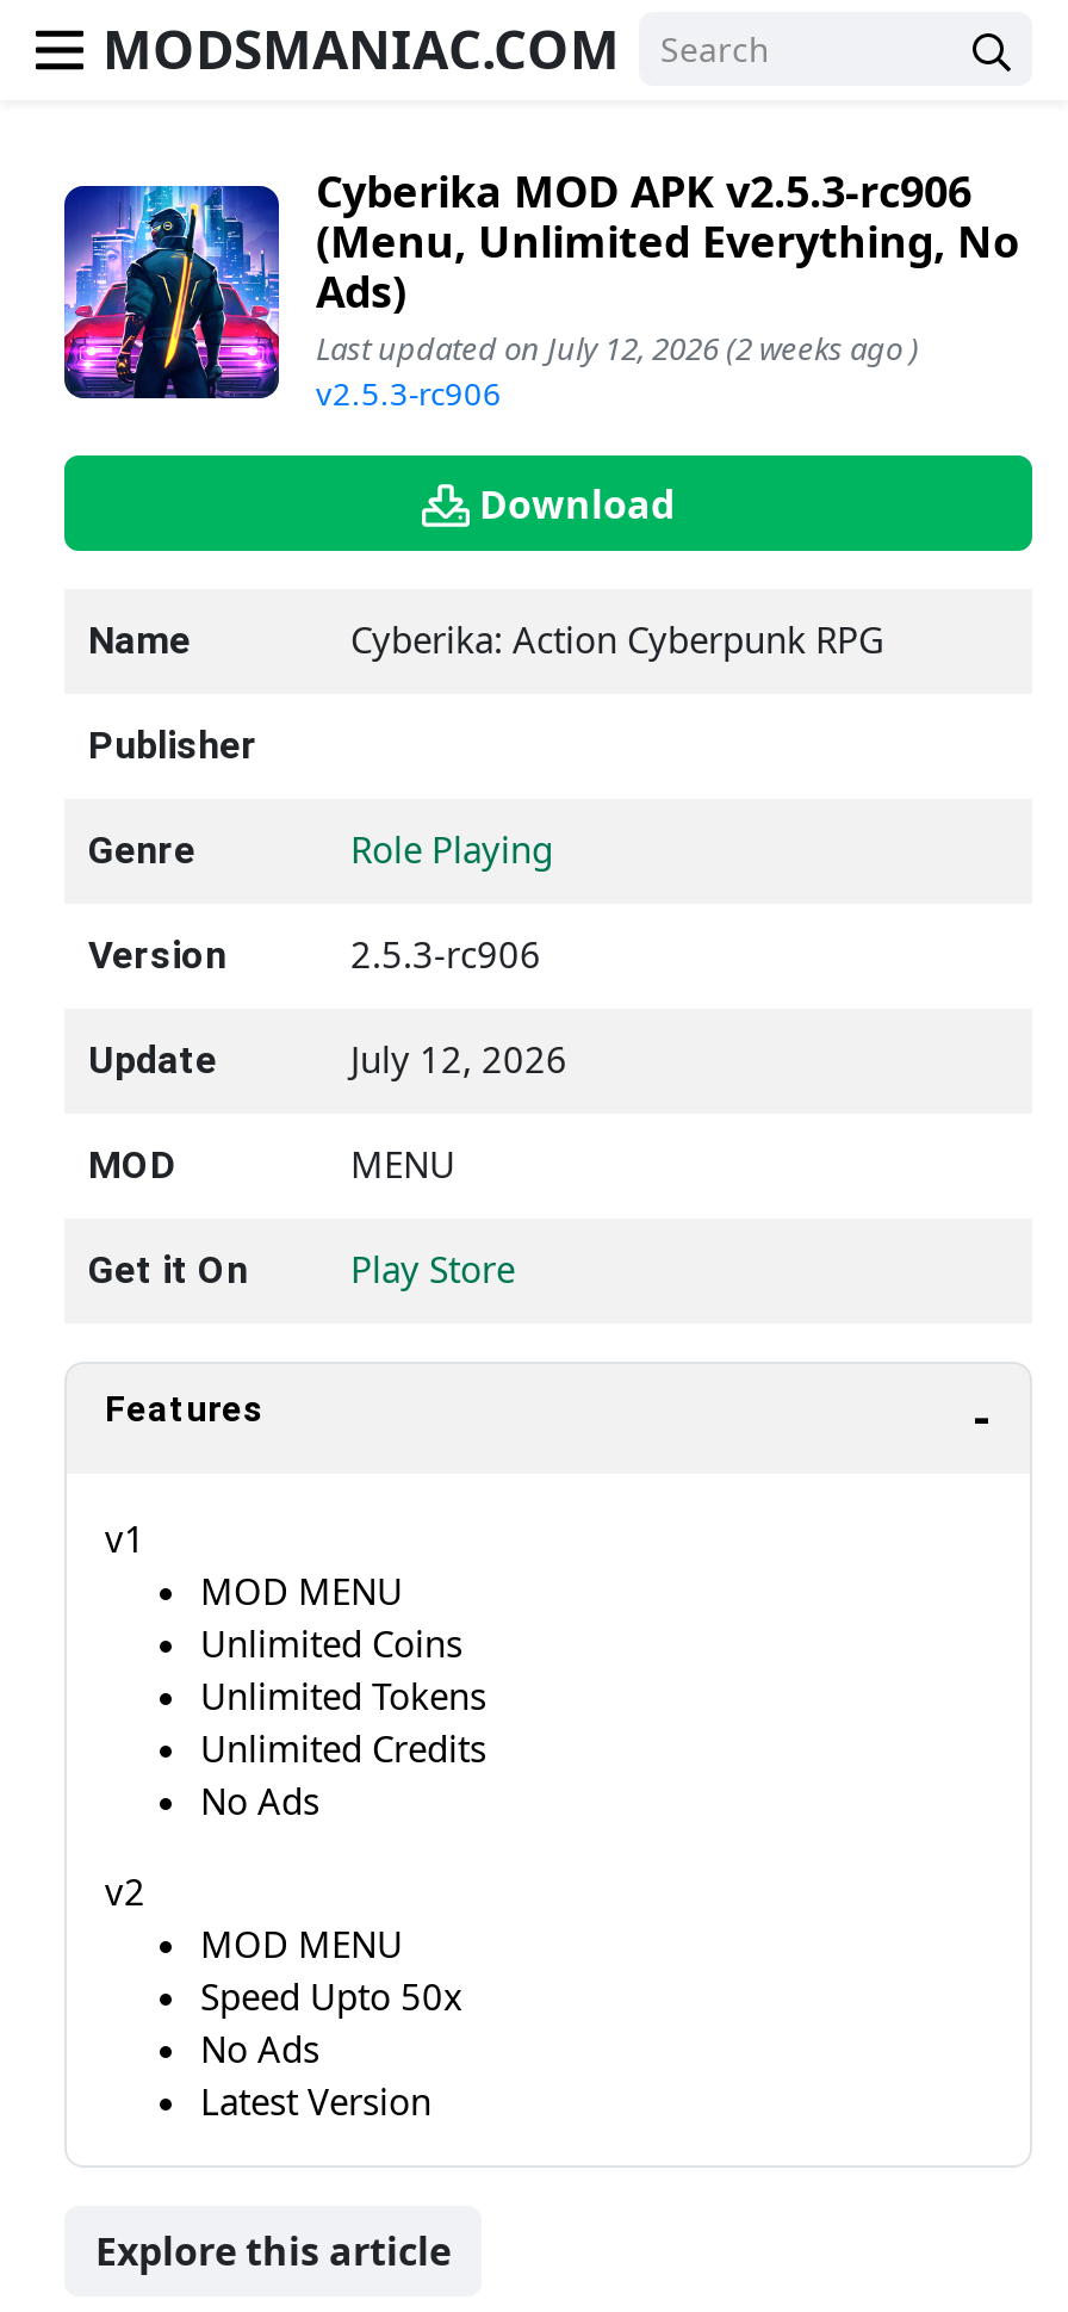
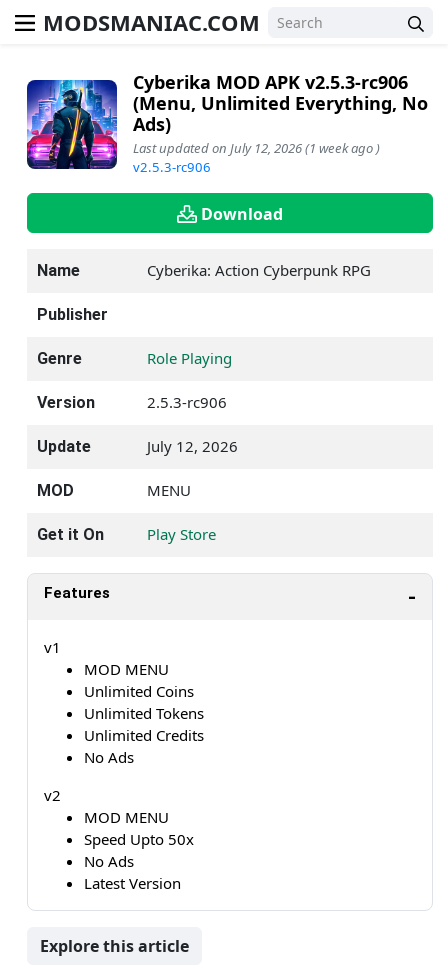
[316,327,919,370] Last updated on July 12, 2026 (2 weeks ago ) -> [132,139,379,157] Last updated on July 12, 2026 (1 week ago )

